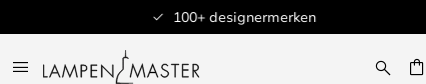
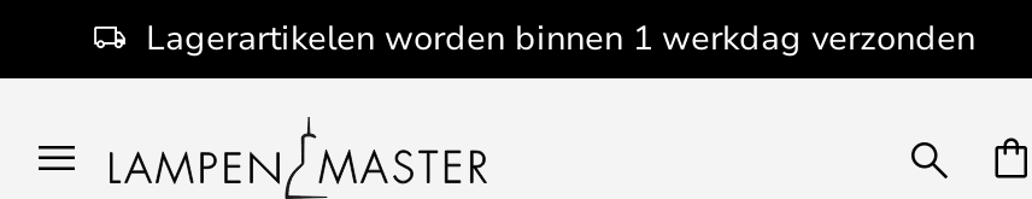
[158,7,301,26] 100+ designermerken -> [146,13,975,59] Lagerartikelen worden binnen 1 werkdag verzonden

